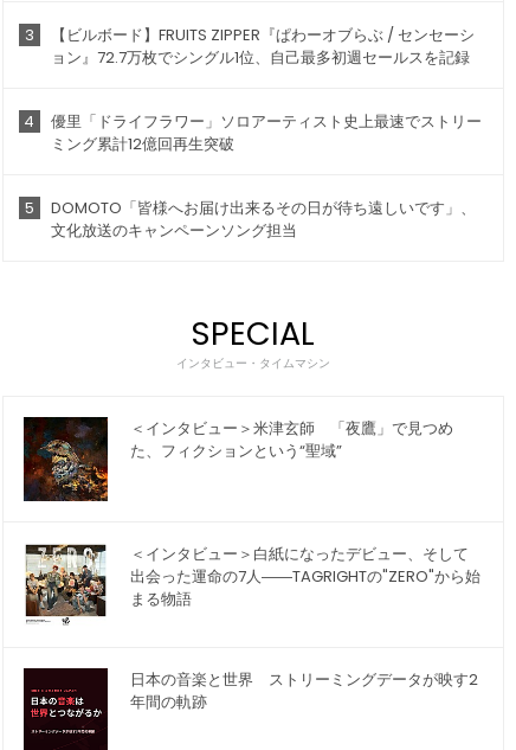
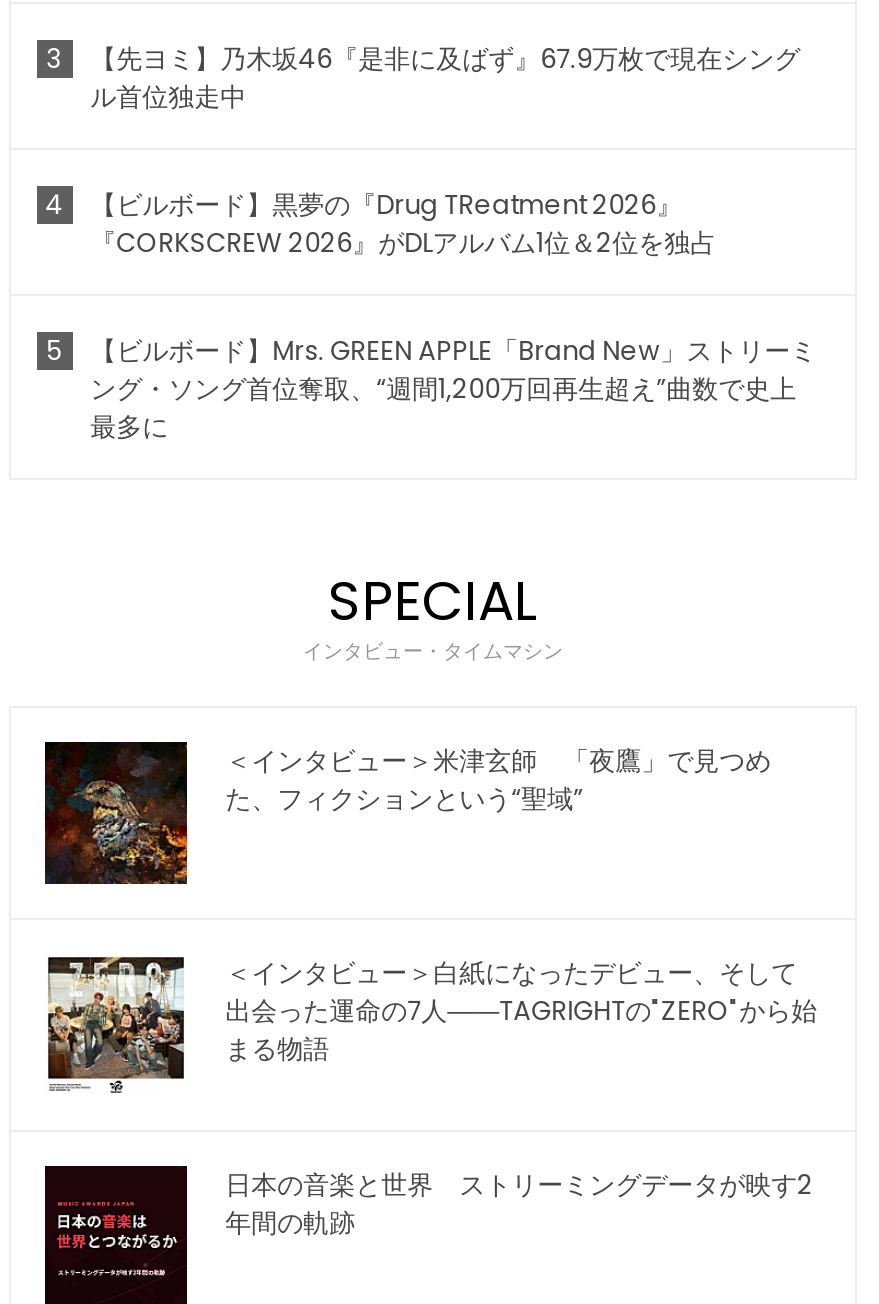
[50,24,474,69] 【ビルボード】FRUITS ZIPPER『ぱわーオブらぶ / センセーシ | ョン』72.7万枚でシングル1位、自己最多初週セールスを記録 -> [90,40,800,116] 【先ヨミ】乃木坂46『是非に及ばず』67.9万枚で現在シング | ル首位独走中
[50,110,481,155] 優里「ドライフラワー」ソロアーティスト史上最速でストリー | ミング累計12億回再生突破 -> [90,186,716,262] 【ビルボード】黒夢の『Drug TReatment 2026』 | 『CORKSCREW 2026』がDLアルバム1位＆2位を独占
[50,197,475,242] DOMOTO「皆様へお届け出来るその日が待ち遠しいです」、 | 文化放送のキャンペーンソング担当 -> [90,332,816,446] 【ビルボード】Mrs. GREEN APPLE「Brand New」ストリーミ | ング・ソング首位奪取、“週間1,200万回再生超え”曲数で史上 | 最多に

